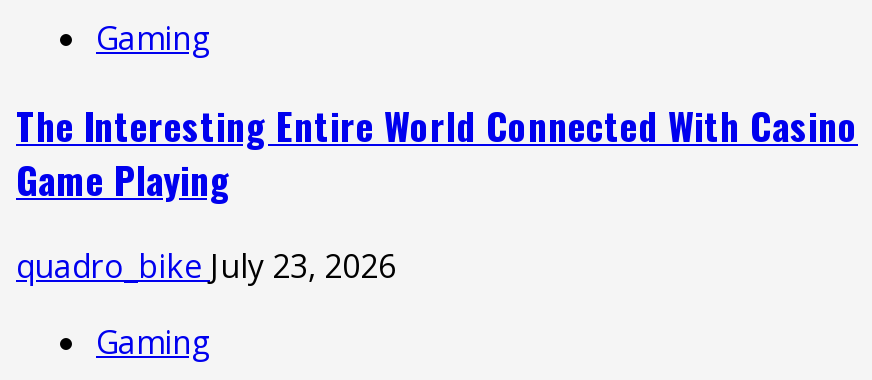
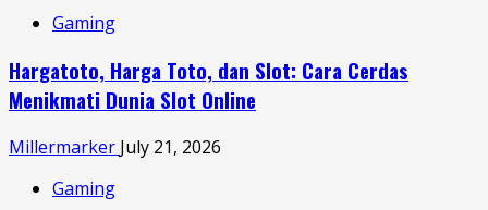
[16,98,858,206] The Interesting Entire World Connected With Casino | Game Playing -> [9,56,408,114] Hargatoto, Harga Toto, dan Slot: Cara Cerdas | Menikmati Dunia Slot Online
[16,244,396,288] quadro_bike July 23, 2026 -> [9,135,221,159] Millermarker July 21, 2026

